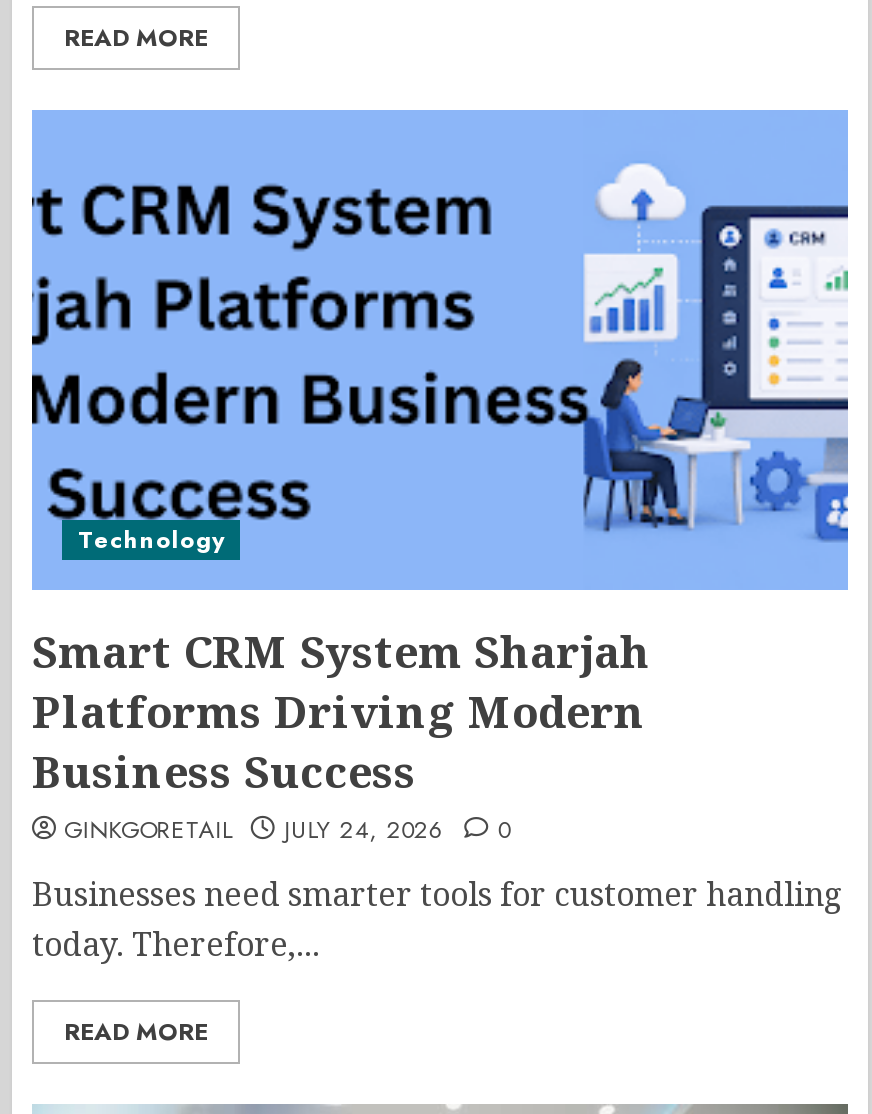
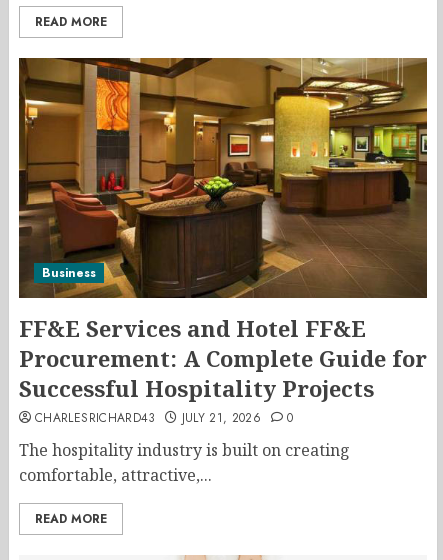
[30,108,850,592] [image] | Technology -> [18,57,428,299] [image] | Business
[32,620,650,848] Smart CRM System Sharjah | Platforms Driving Modern | Business Success | GINKGORETAIL | JULY 24, 2026 -> [19,313,427,427] FF&E Services and Hotel FF&E | Procurement: A Complete Guide for | Successful Hospitality Projects | CHARLESRICHARD43 | JULY 21, 2026
[32,872,844,966] Businesses need smarter tools for customer handling | today. Therefore,... -> [19,439,350,486] The hospitality industry is built on creating | comfortable, attractive,...

